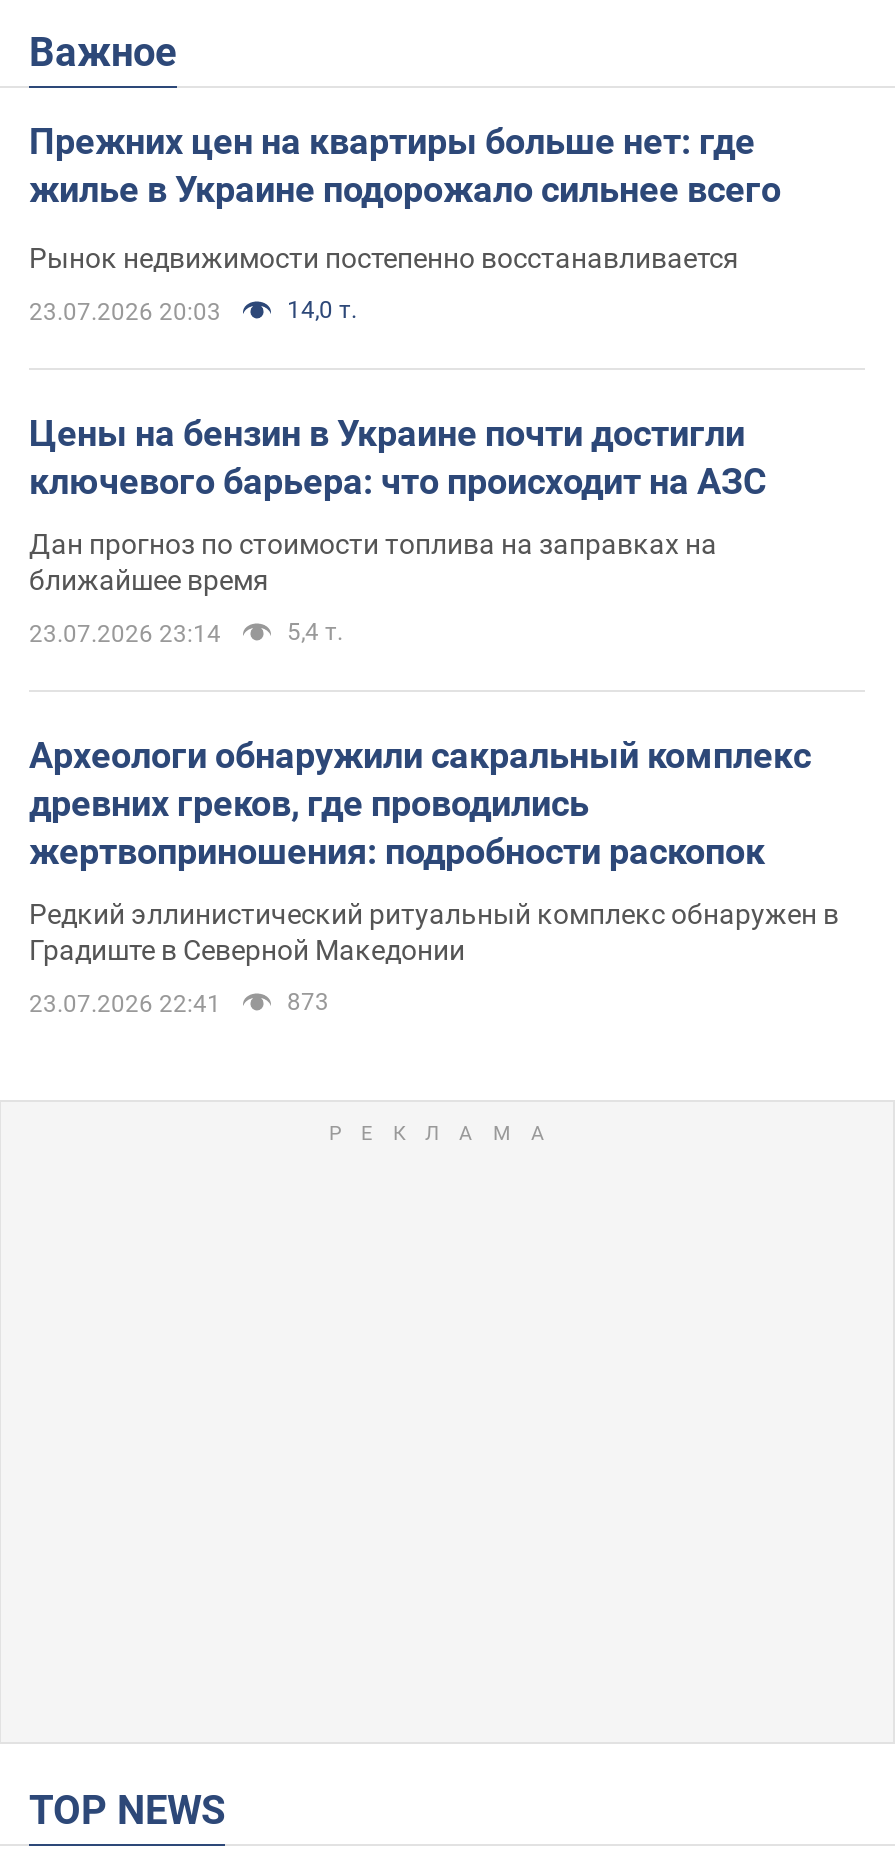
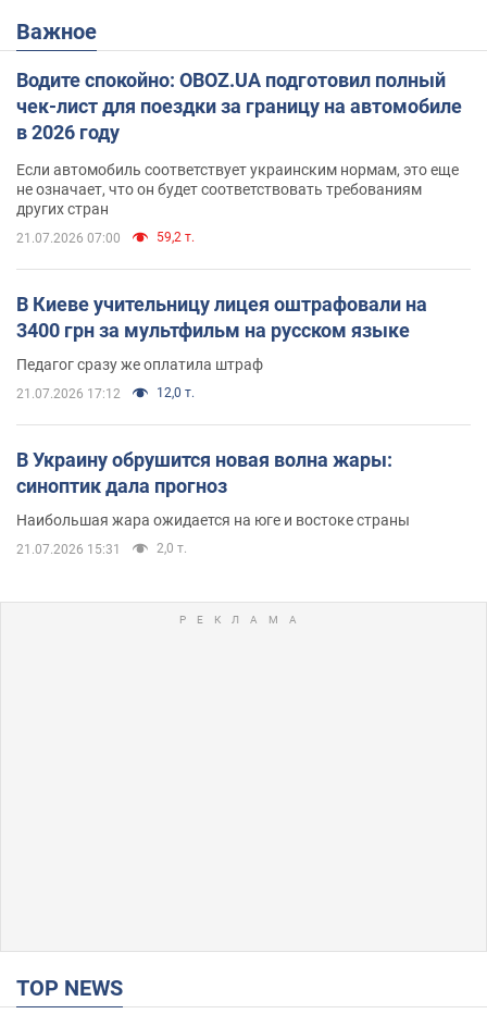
[29,119,781,209] Прежних цен на квартиры больше нет: где | жилье в Украине подорожало сильнее всего -> [16,68,462,143] Водите спокойно: OBOZ.UA подготовил полный | чек-лист для поездки за границу на автомобиле | в 2026 году
[29,241,739,273] Рынок недвижимости постепенно восстанавливается -> [16,161,459,217] Если автомобиль соответствует украинским нормам, это еще | не означает, что он будет соответствовать требованиям | других стран
[29,295,357,325] 23.07.2026 20:03 | 14,0 т. -> [16,229,195,246] 21.07.2026 07:00 | 59,2 т.
[29,411,767,501] Цены на бензин в Украине почти достигли | ключевого барьера: что происходит на АЗС -> [16,292,427,341] В Киеве учительницу лицея оштрафовали на | 3400 грн за мультфильм на русском языке
[29,527,717,595] Дан прогноз по стоимости топлива на заправках на | ближайшее время -> [16,355,263,373] Педагог сразу же оплатила штраф
[29,617,343,647] 23.07.2026 23:14 | 5,4 т. -> [16,385,195,401] 21.07.2026 17:12 | 12,0 т.
[29,733,811,871] Археологи обнаружили сакральный комплекс | древних греков, где проводились | жертвоприношения: подробности раскопок -> [16,448,392,497] В Украину обрушится новая волна жары: | синоптик дала прогноз
[29,897,839,965] Редкий эллинистический ритуальный комплекс обнаружен в | Градиште в Северной Македонии -> [16,511,410,528] Наибольшая жара ожидается на юге и востоке страны
[29,987,329,1017] 23.07.2026 22:41 | 873 -> [16,540,187,557] 21.07.2026 15:31 | 2,0 т.

